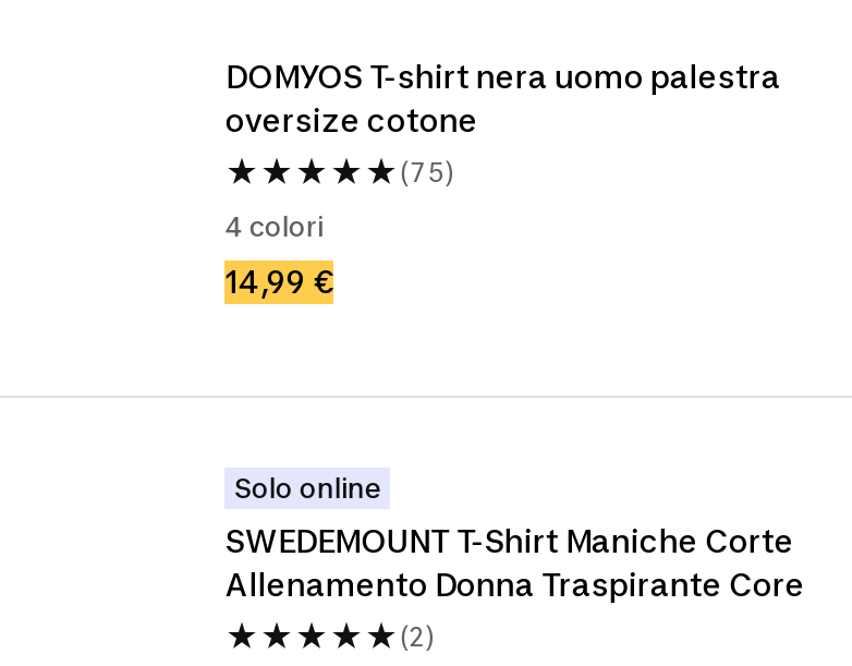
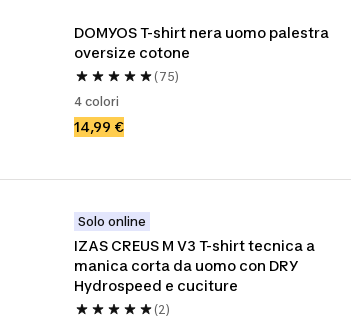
[225,522,805,603] SWEDEMOUNT T-Shirt Maniche Corte | Allenamento Donna Traspirante Core -> [74,237,315,294] IZAS CREUS M V3 T-shirt tecnica a | manica corta da uomo con DRY | Hydrospeed e cuciture

